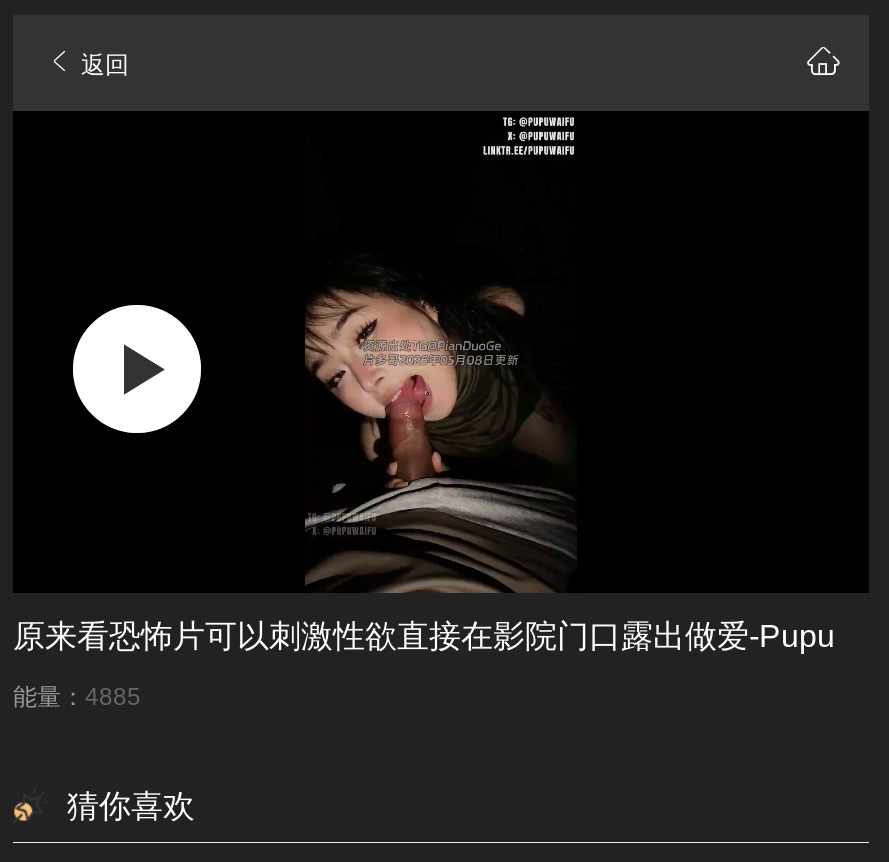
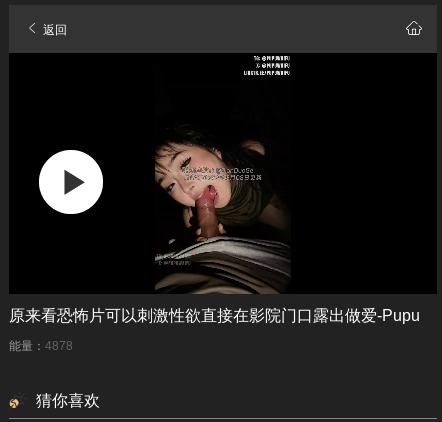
[13,683,141,711] 能量：4885 -> [9,339,73,353] 能量：4878

